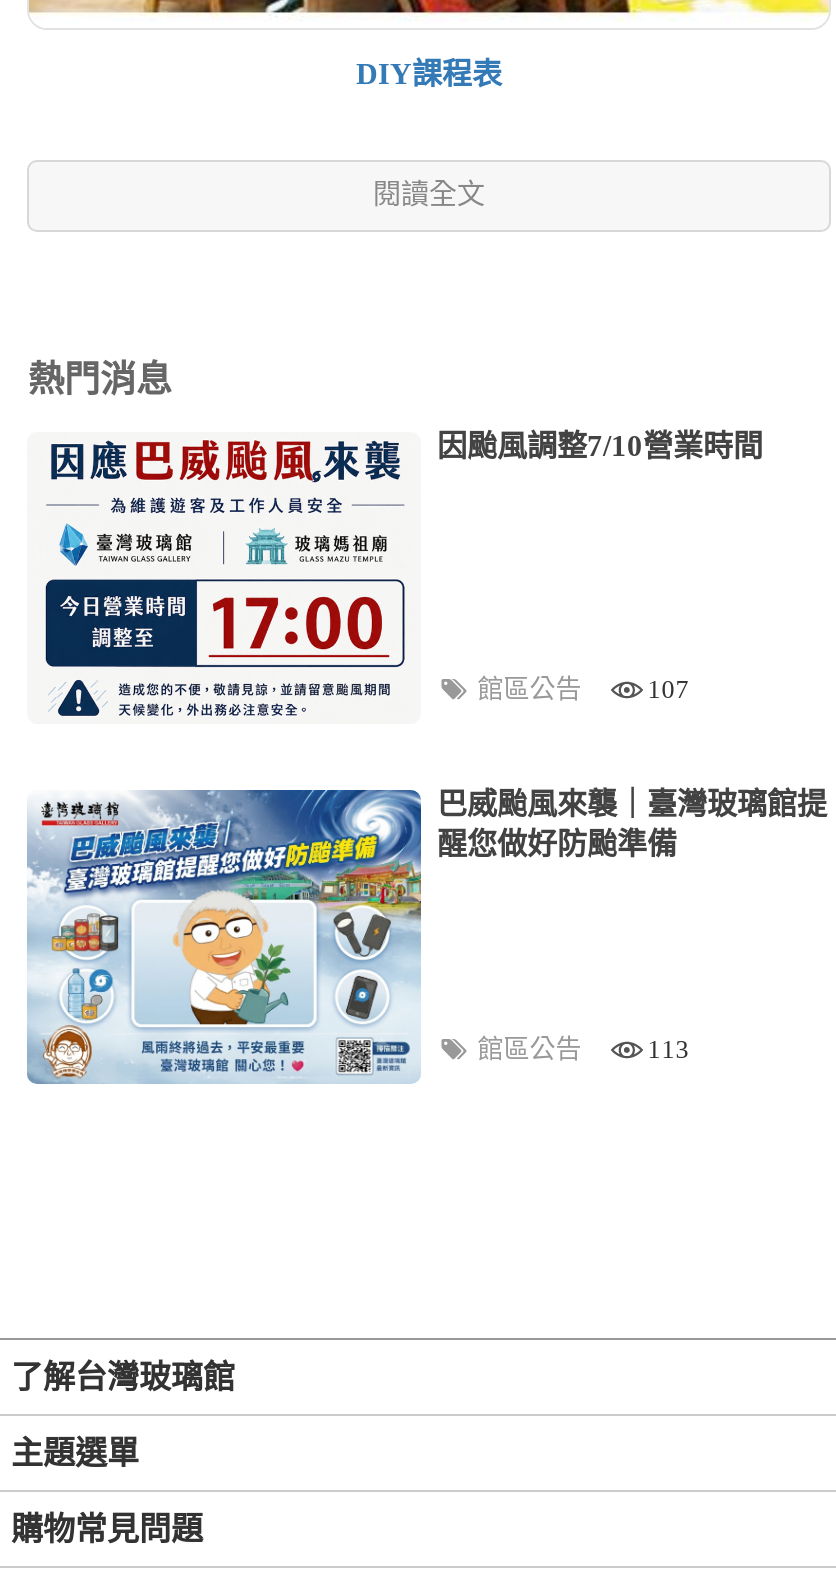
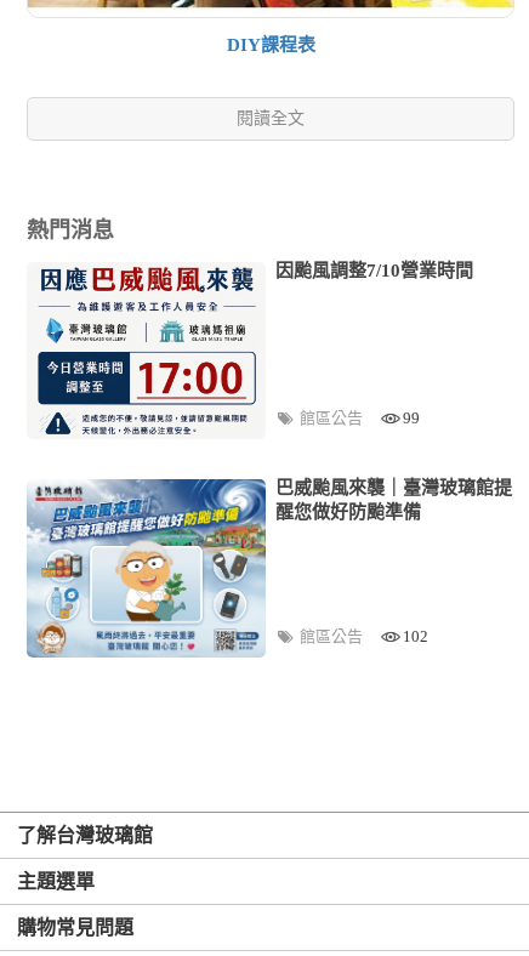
[647,673,689,703] 107 -> [403,408,420,427] 99
[647,1033,689,1063] 113 -> [403,627,429,645] 102

